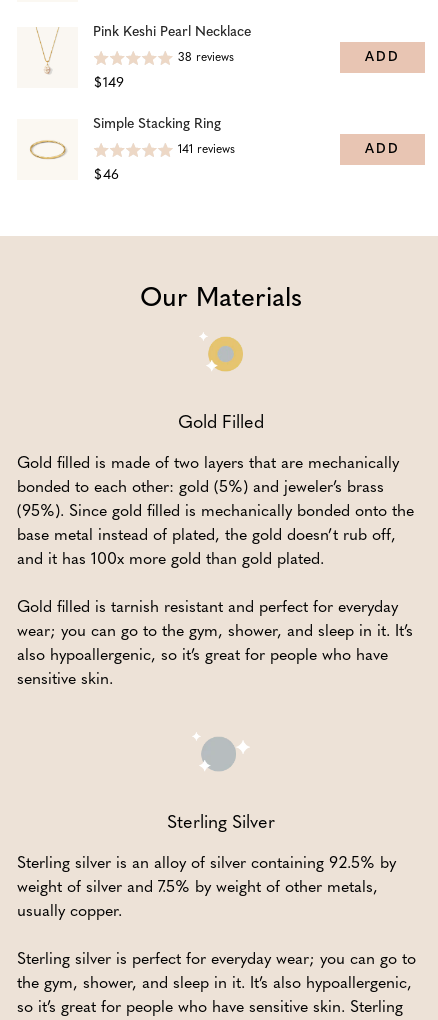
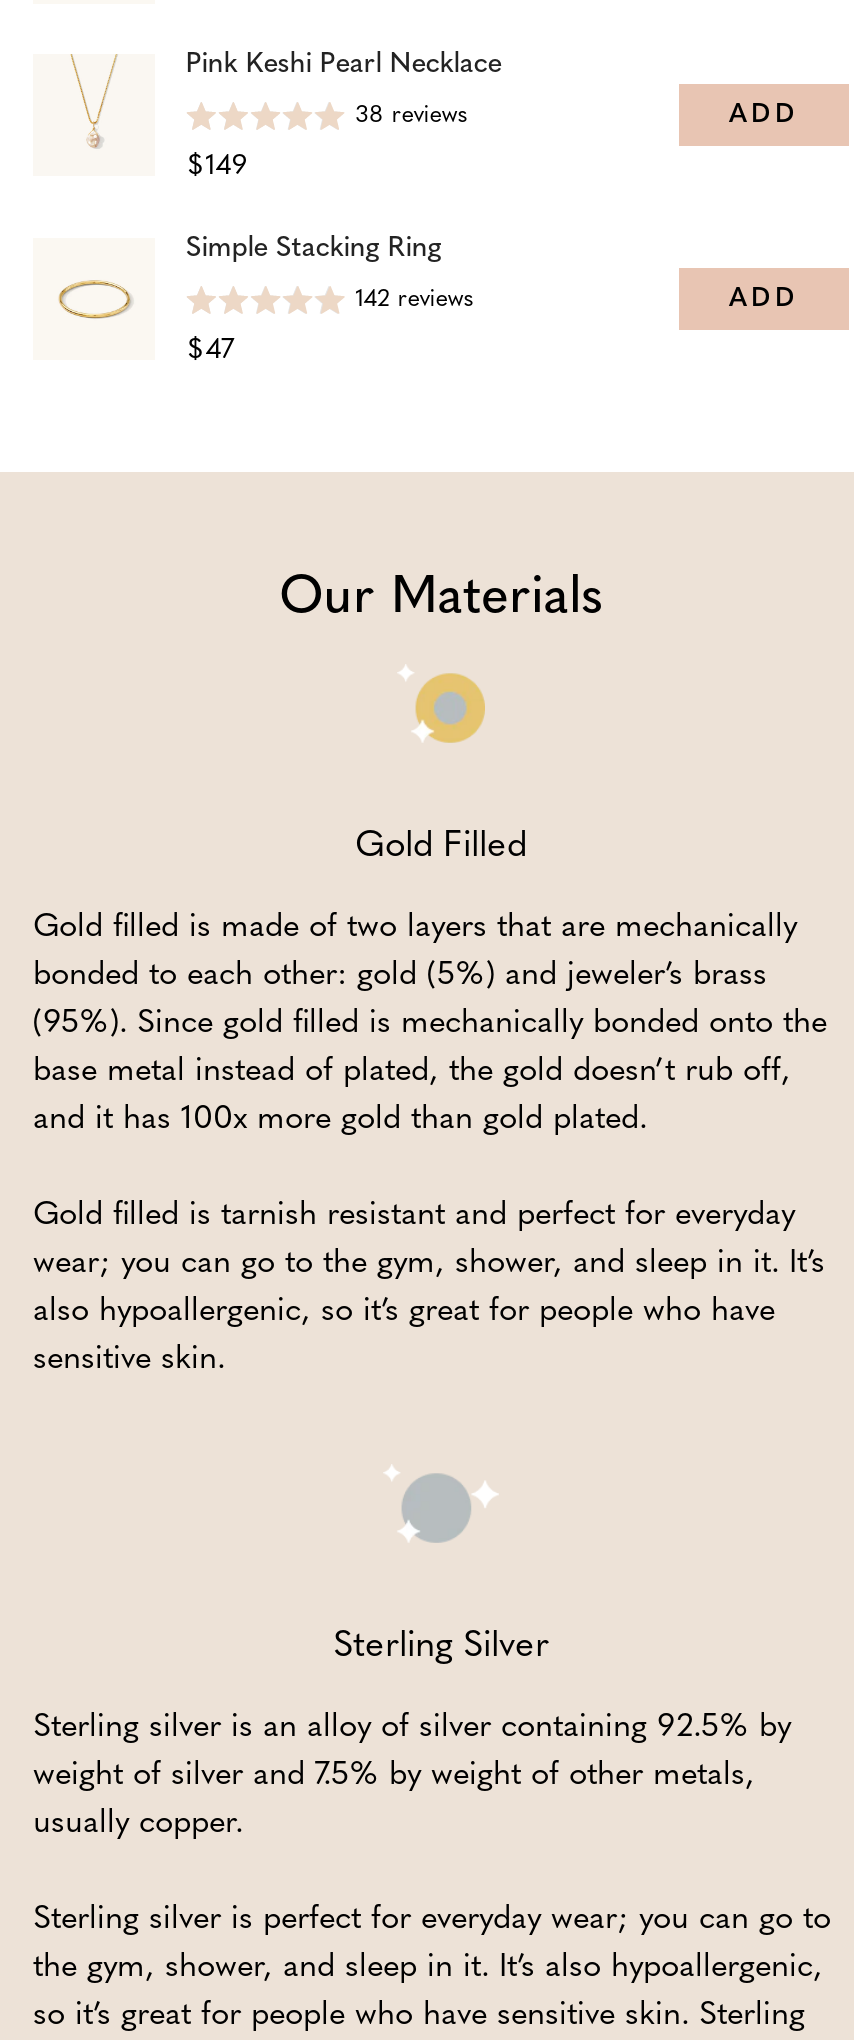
[178,143,235,155] 141 reviews -> [355,287,473,311] 142 reviews
[93,167,119,182] $46 -> [185,335,233,365] $47

